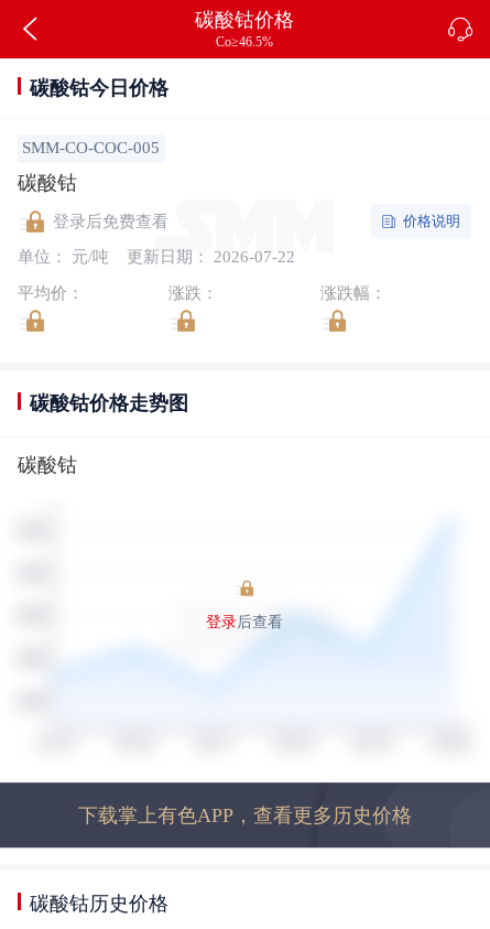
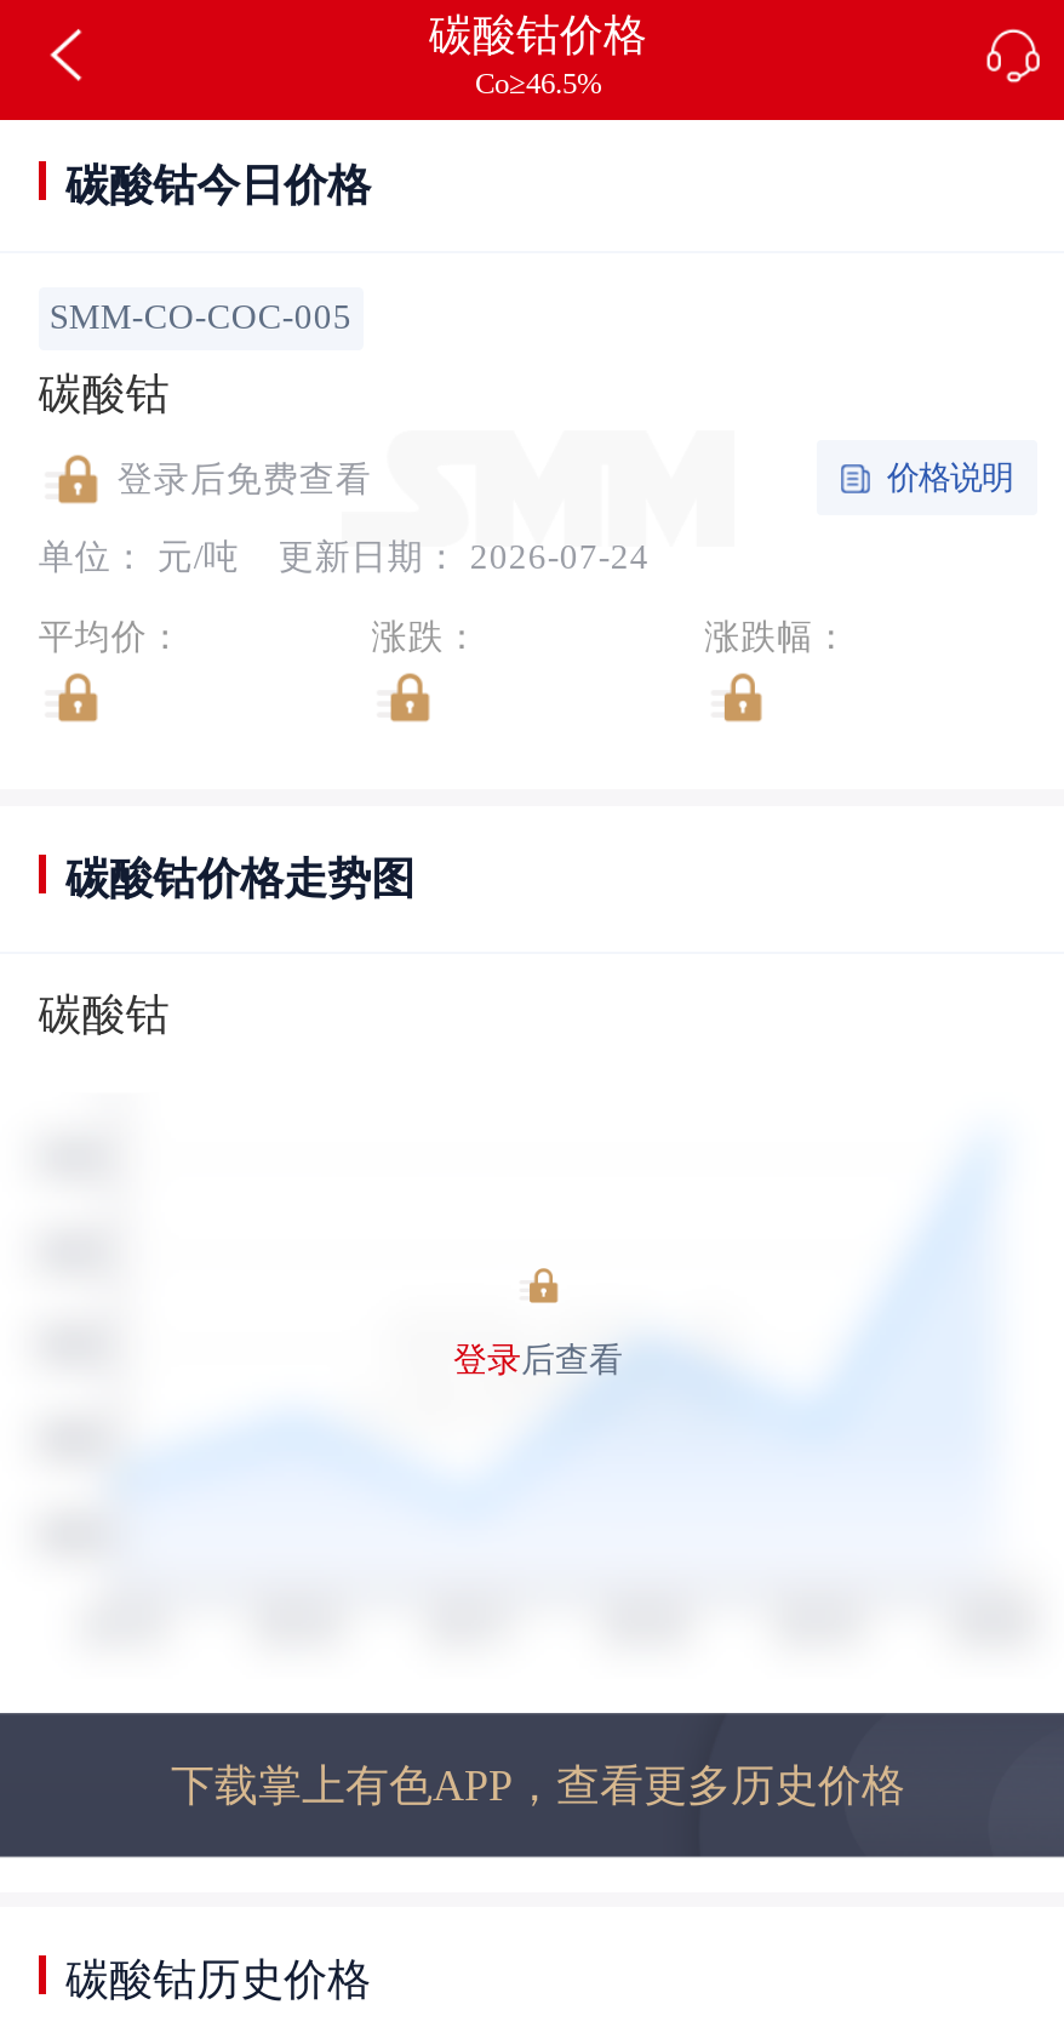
[127,247,295,265] 更新日期： 2026-07-22 -> [278,536,649,575] 更新日期： 2026-07-24

